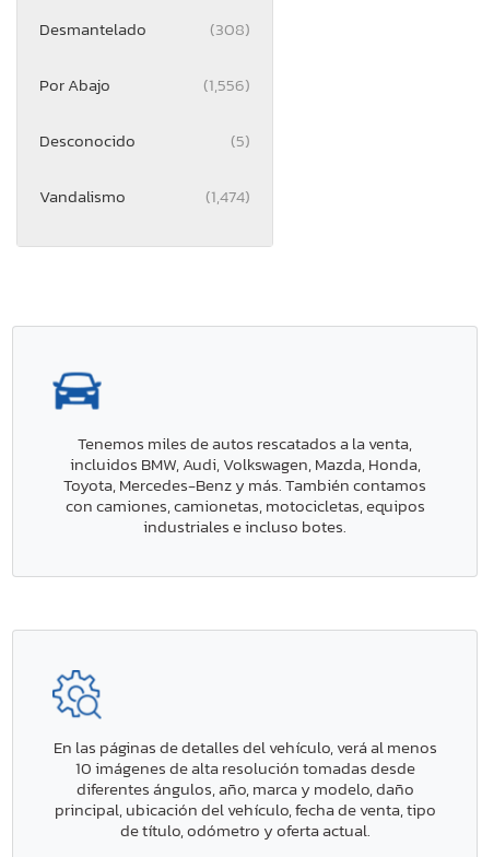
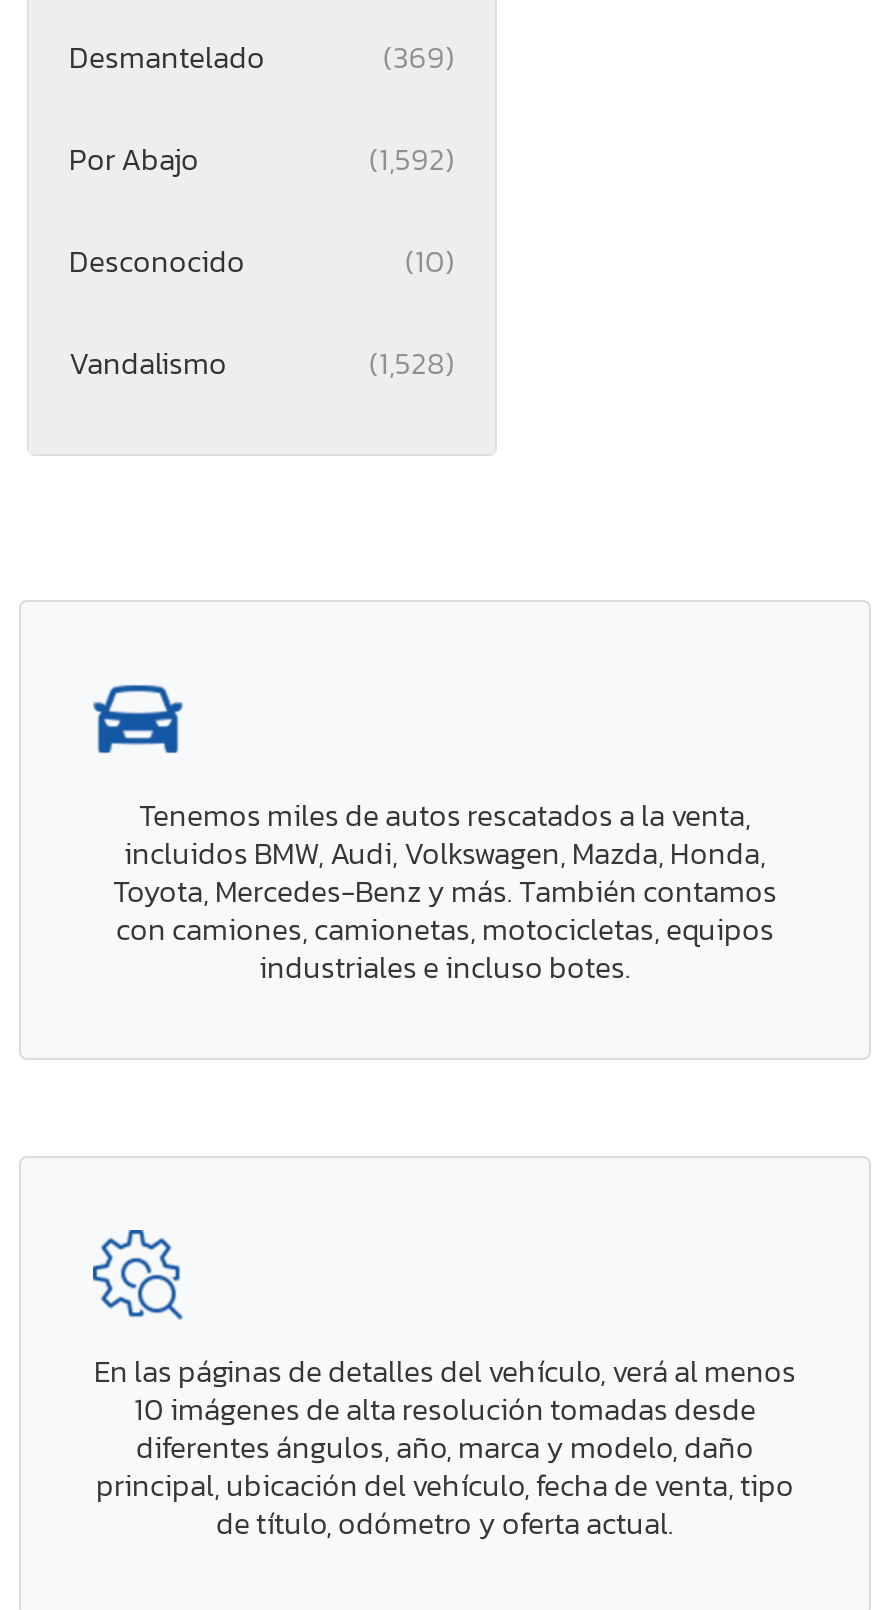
[210,16,250,41] (308) -> [383,33,455,79] (369)
[203,72,250,97] (1,556) -> [369,135,455,181] (1,592)
[231,127,250,152] (5) -> [405,237,455,283] (10)
[205,183,250,208] (1,474) -> [369,339,455,385] (1,528)

